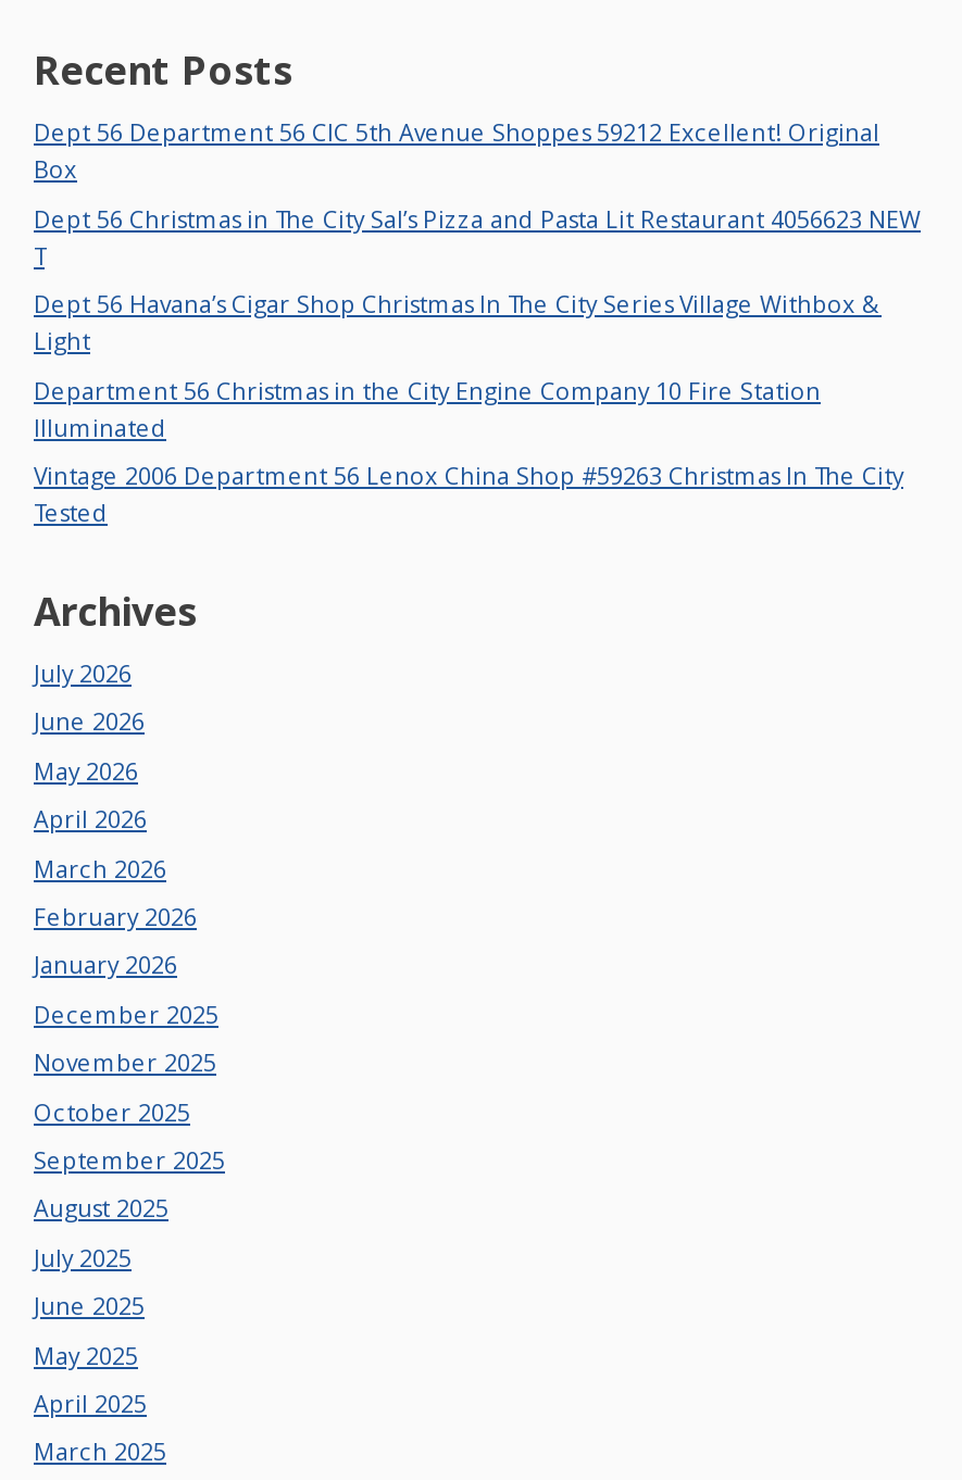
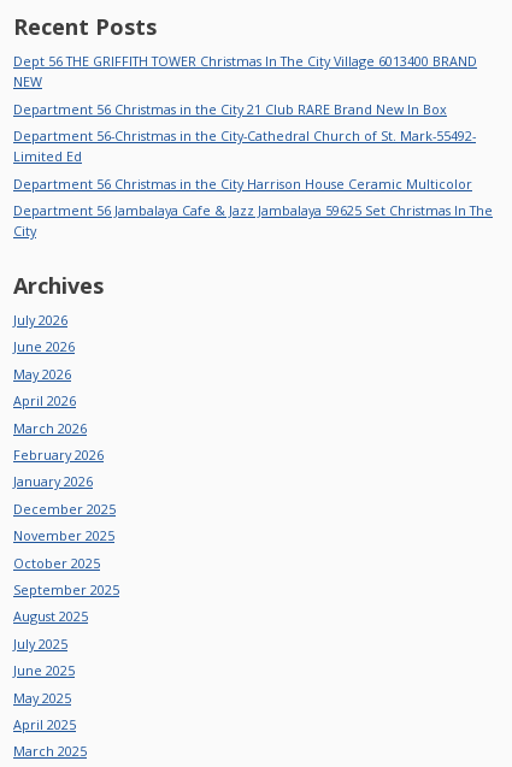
[34,116,879,186] Dept 56 Department 56 CIC 5th Avenue Shoppes 59212 Excellent! Original | Box -> [13,52,477,91] Dept 56 THE GRIFFITH TOWER Christmas In The City Village 6013400 BRAND | NEW
[34,202,921,271] Dept 56 Christmas in The City Sal’s Pizza and Pasta Lit Restaurant 4056623 NEW | T -> [13,100,447,118] Department 56 Christmas in the City 21 Club RARE Brand New In Box
[34,287,882,357] Dept 56 Havana’s Cigar Shop Christmas In The City Series Village Withbox & | Light -> [13,127,476,165] Department 56-Christmas in the City-Cathedral Church of St. Mark-55492- | Limited Ed
[34,373,821,442] Department 56 Christmas in the City Engine Company 10 Fire Station | Illuminated -> [13,174,472,192] Department 56 Christmas in the City Harrison House Ceramic Multicolor
[34,459,903,528] Vintage 2006 Department 56 Lenox China Shop #59263 Christmas In The City | Tested -> [13,201,493,240] Department 56 Jambalaya Cafe & Jazz Jambalaya 59625 Set Christmas In The | City

